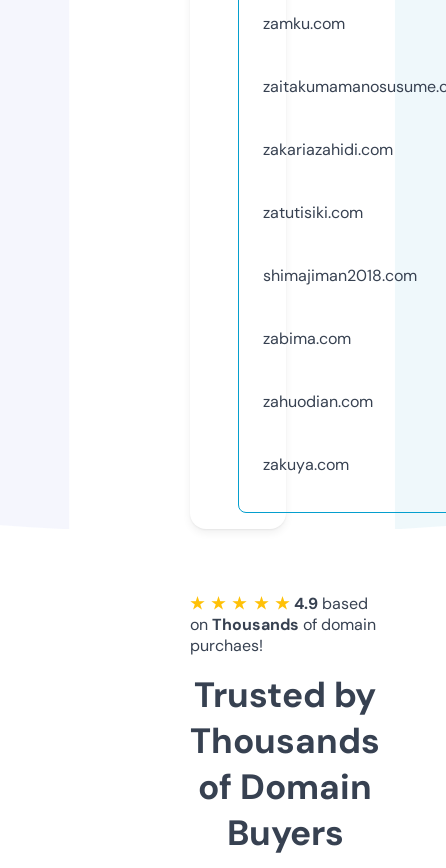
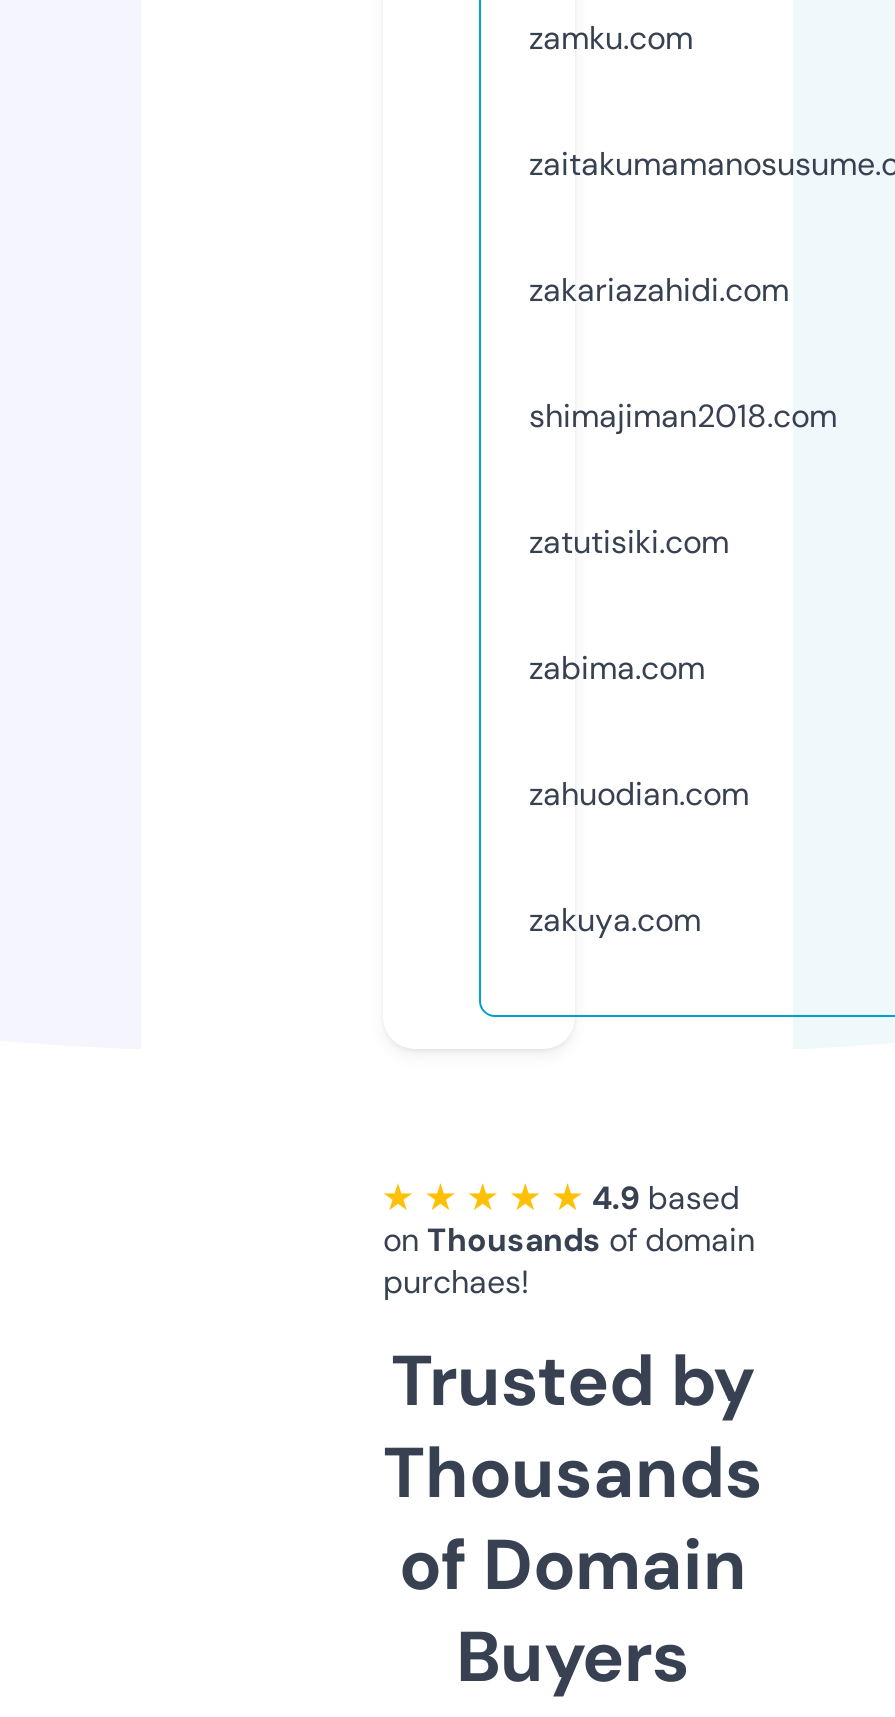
moved [263,202,363,223] -> [529,521,729,563]: zatutisiki.com
moved [263,265,417,286] -> [529,395,837,437]: shimajiman2018.com

